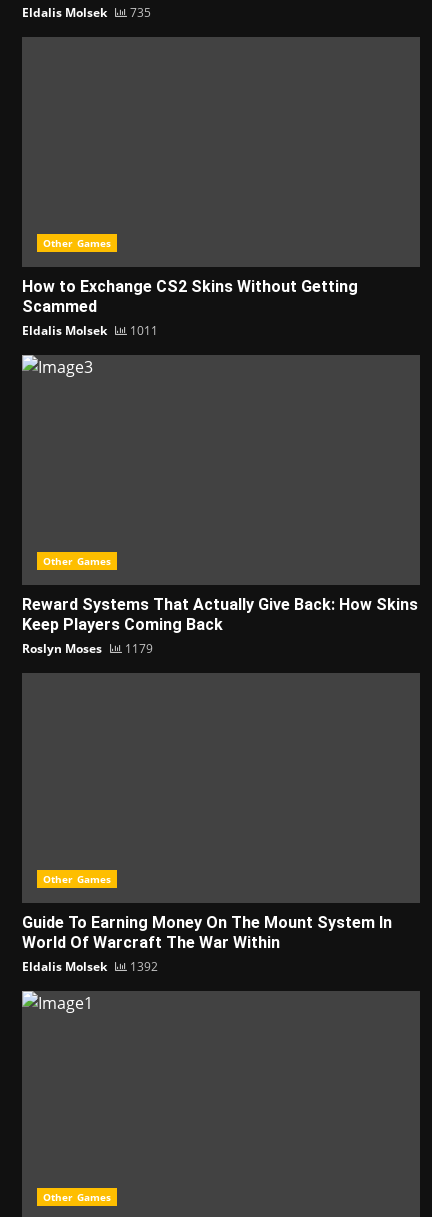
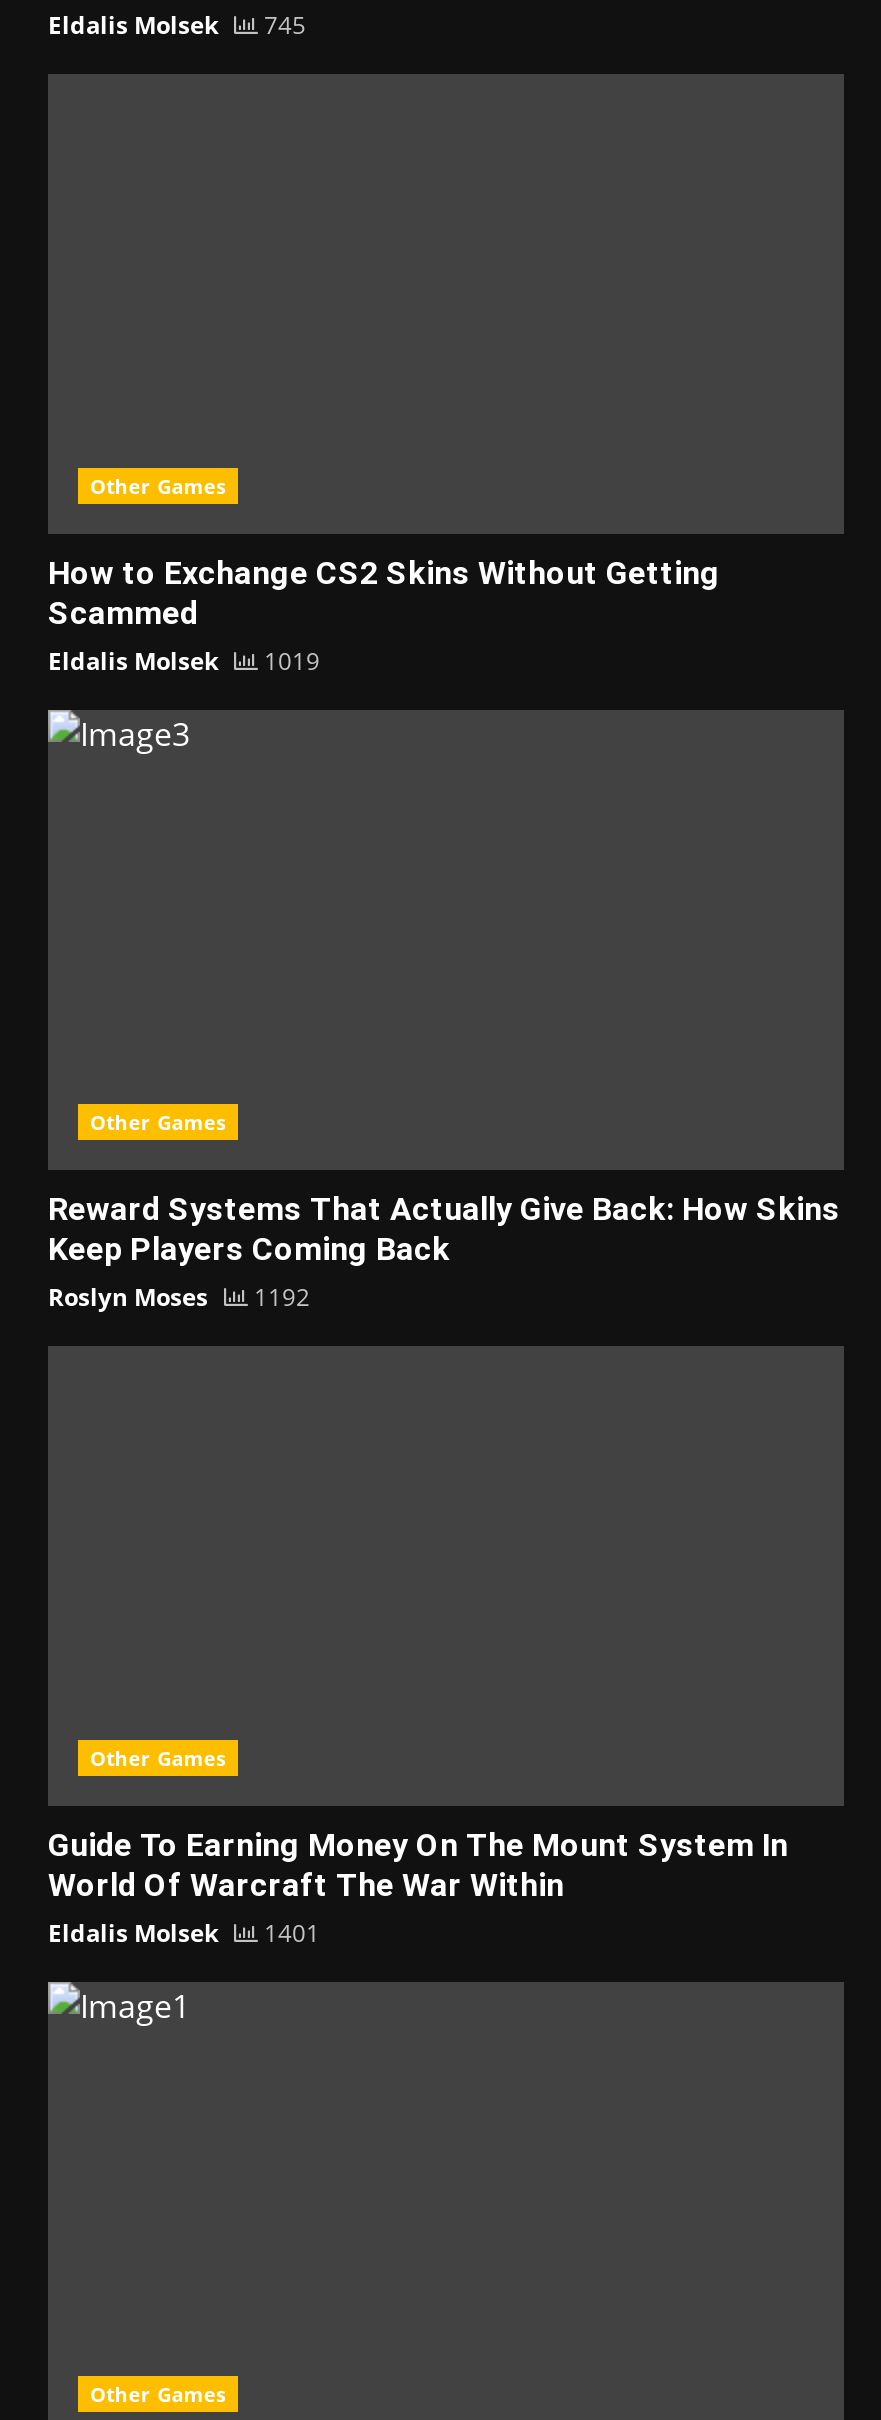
[22,4,151,21] Eldalis Molsek 735 -> [48,7,306,41] Eldalis Molsek 745
[22,322,158,339] Eldalis Molsek 1011 -> [48,643,320,677] Eldalis Molsek 1019
[22,640,153,657] Roslyn Moses 1179 -> [48,1279,310,1313] Roslyn Moses 1192
[22,958,158,975] Eldalis Molsek 1392 -> [48,1915,320,1949] Eldalis Molsek 1401

